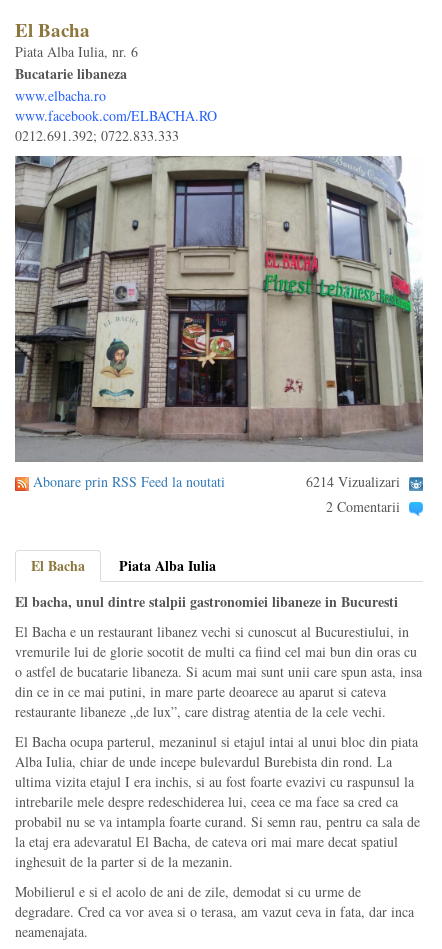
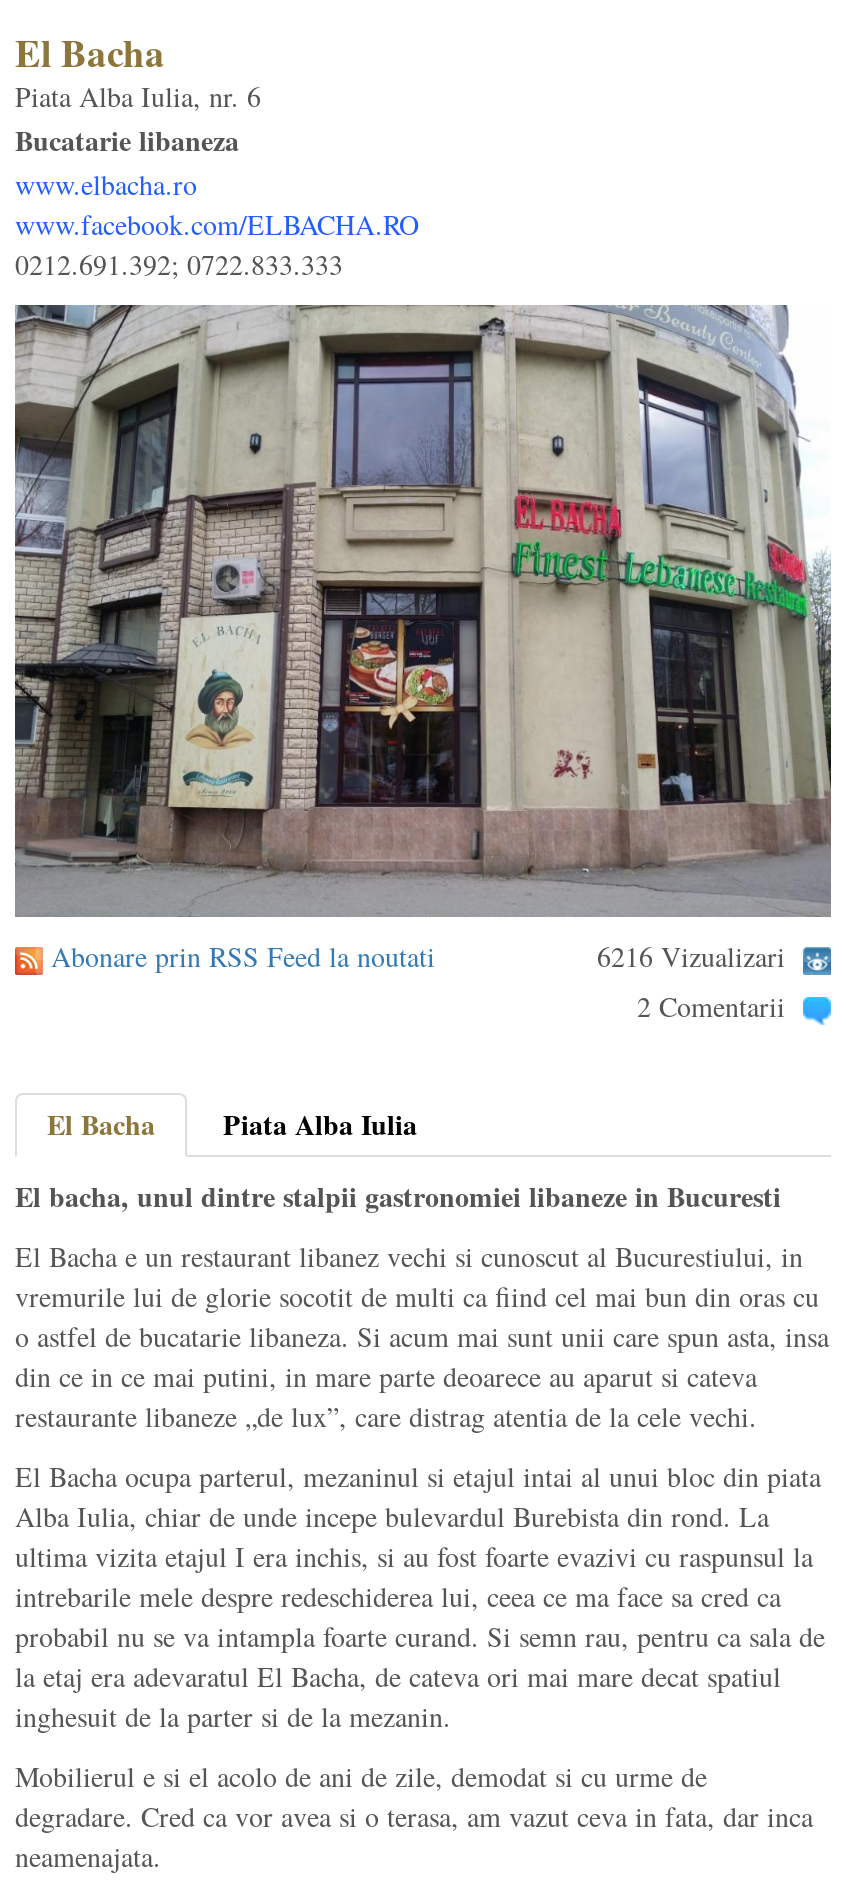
[306,472,400,491] 6214 Vizualizari -> [597,937,785,975] 6216 Vizualizari

